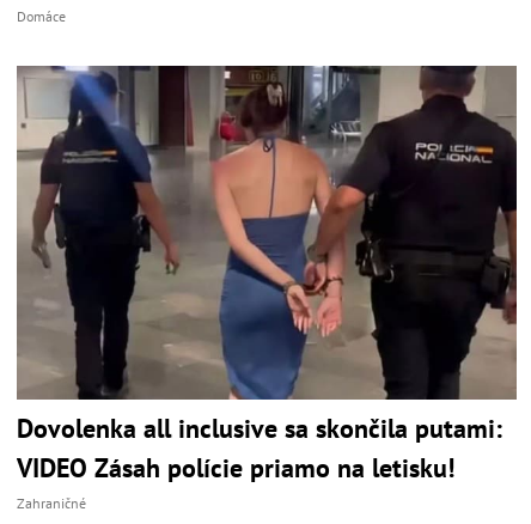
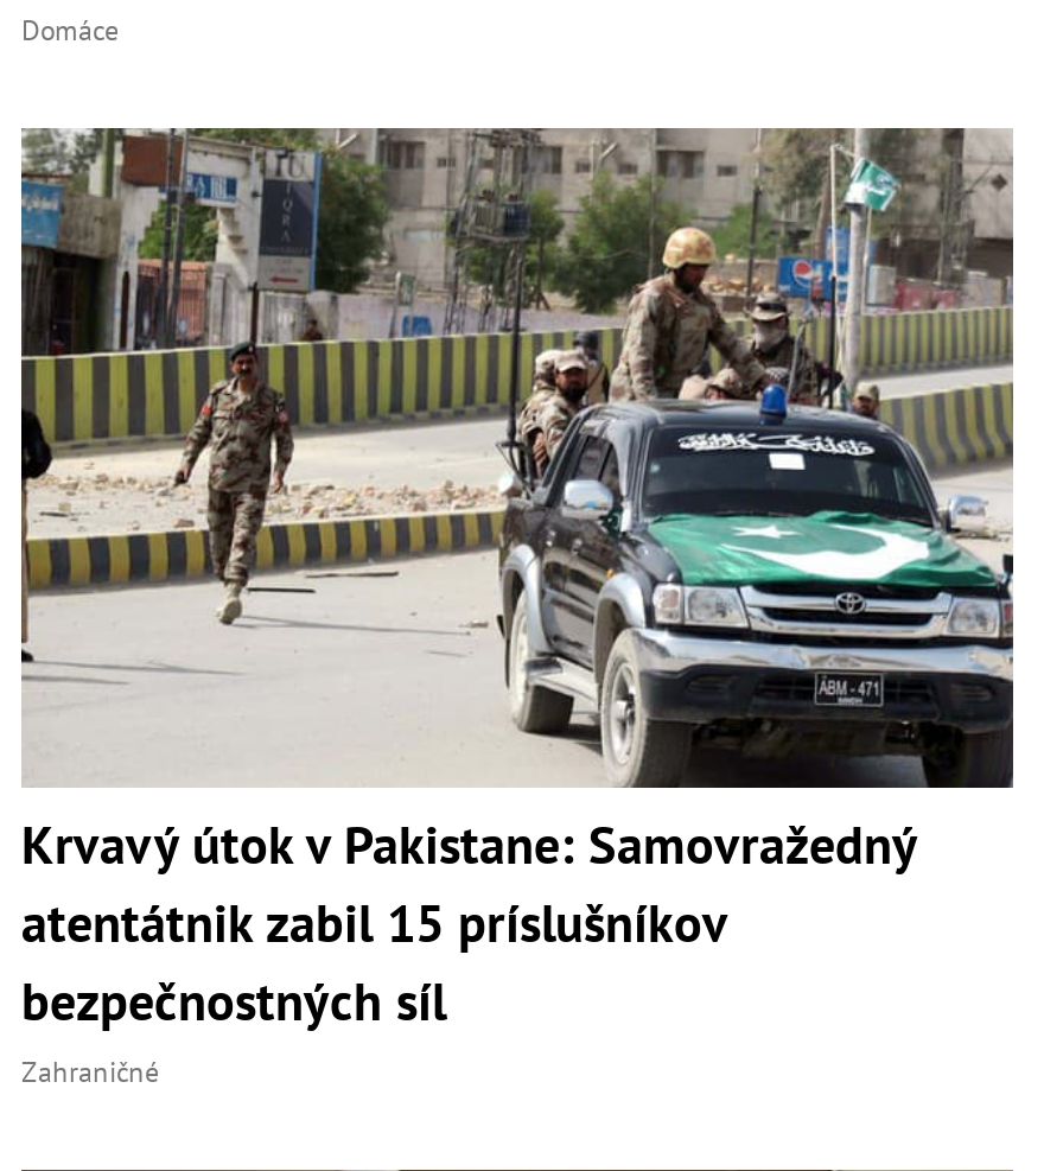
[17,65,518,484] [image] | Dovolenka all inclusive sa skončila putami: | VIDEO Zásah polície priamo na letisku! -> [21,127,1016,1035] [image] | Krvavý útok v Pakistane: Samovražedný | atentátnik zabil 15 príslušníkov | bezpečnostných síl

